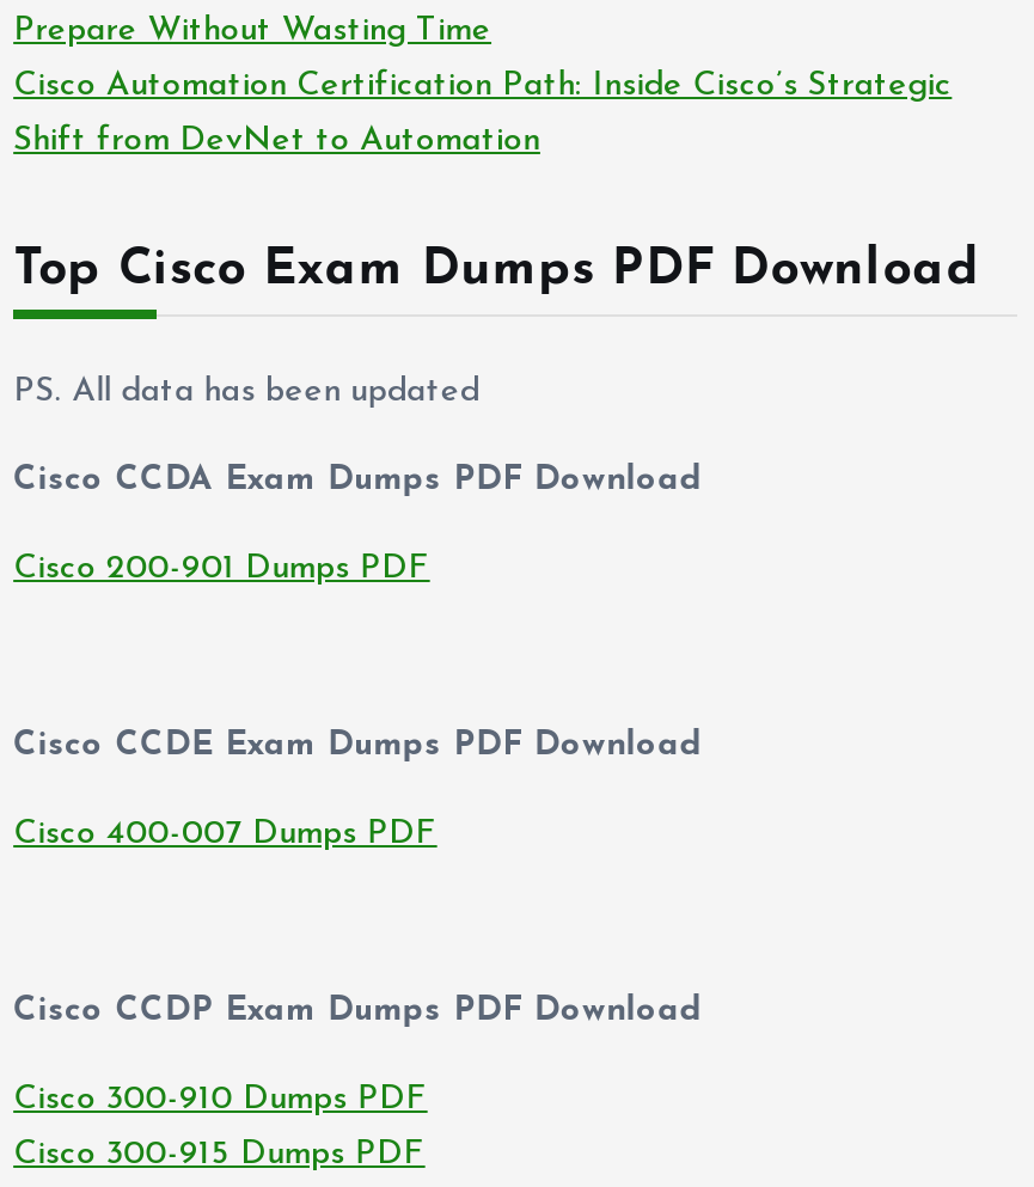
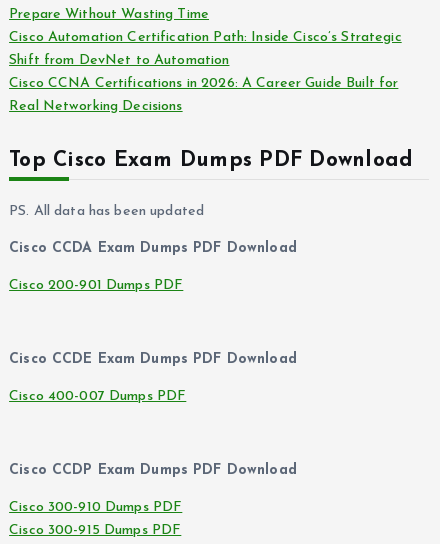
none -> [9,76,398,114] Cisco CCNA Certifications in 2026: A Career Guide Built for | Real Networking Decisions

